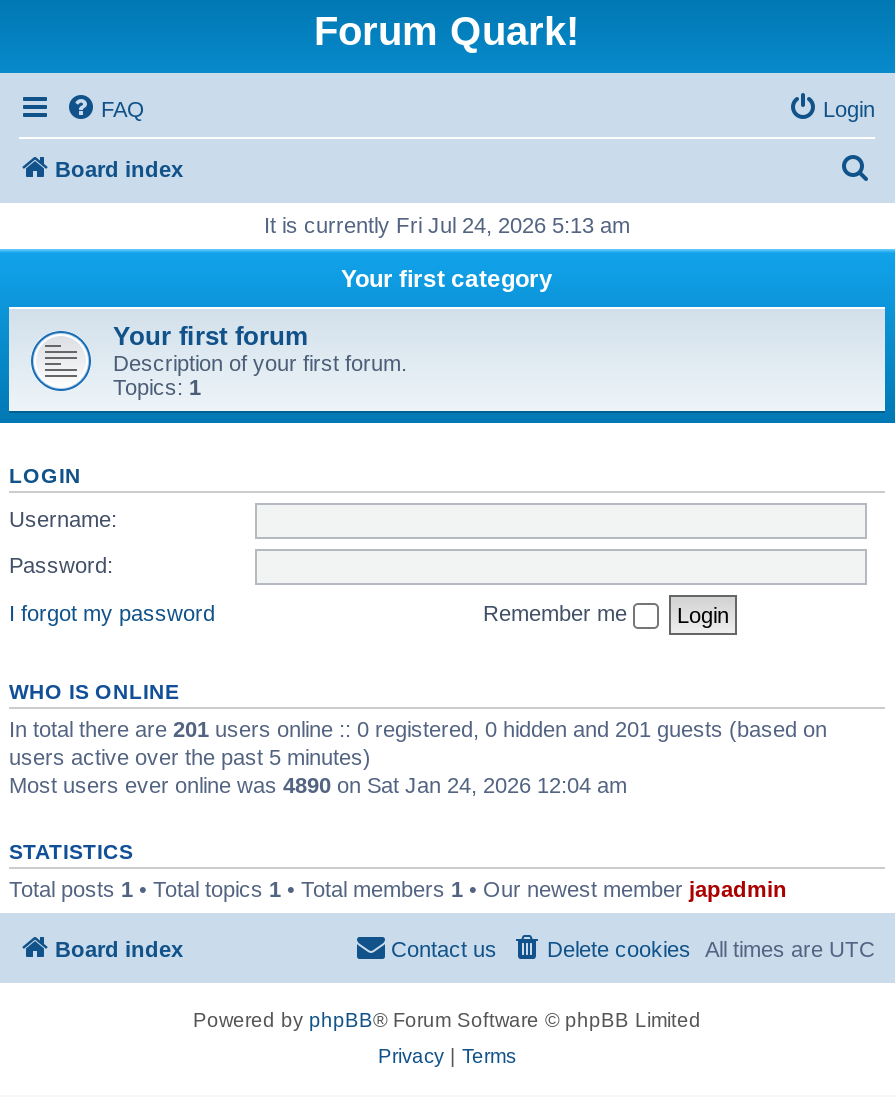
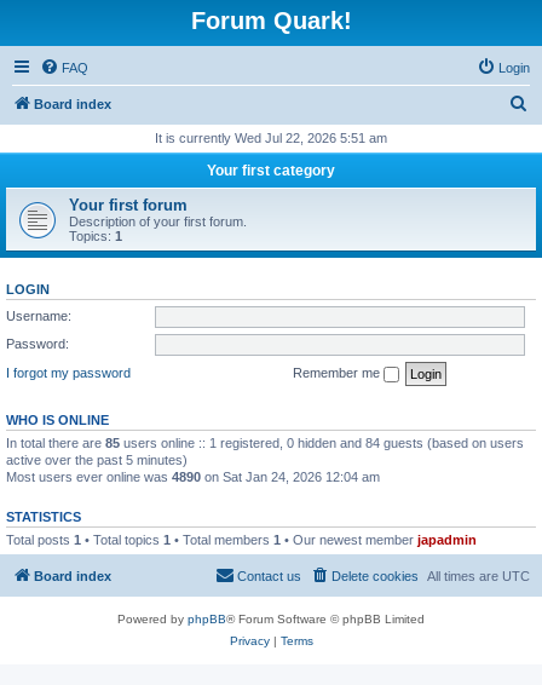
[264,213,630,237] It is currently Fri Jul 24, 2026 5:13 am -> [155,131,387,145] It is currently Wed Jul 22, 2026 5:51 am
[9,716,827,768] In total there are 201 users online :: 0 registered, 0 hidden and 201 guests (based on | users active over the past 5 minutes) -> [6,435,524,467] In total there are 85 users online :: 1 registered, 0 hidden and 84 guests (based on users | active over the past 5 minutes)

